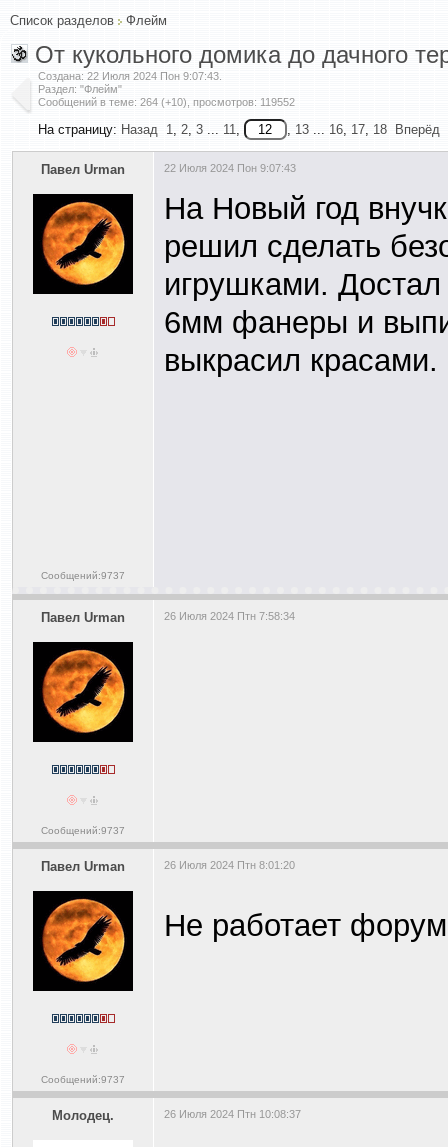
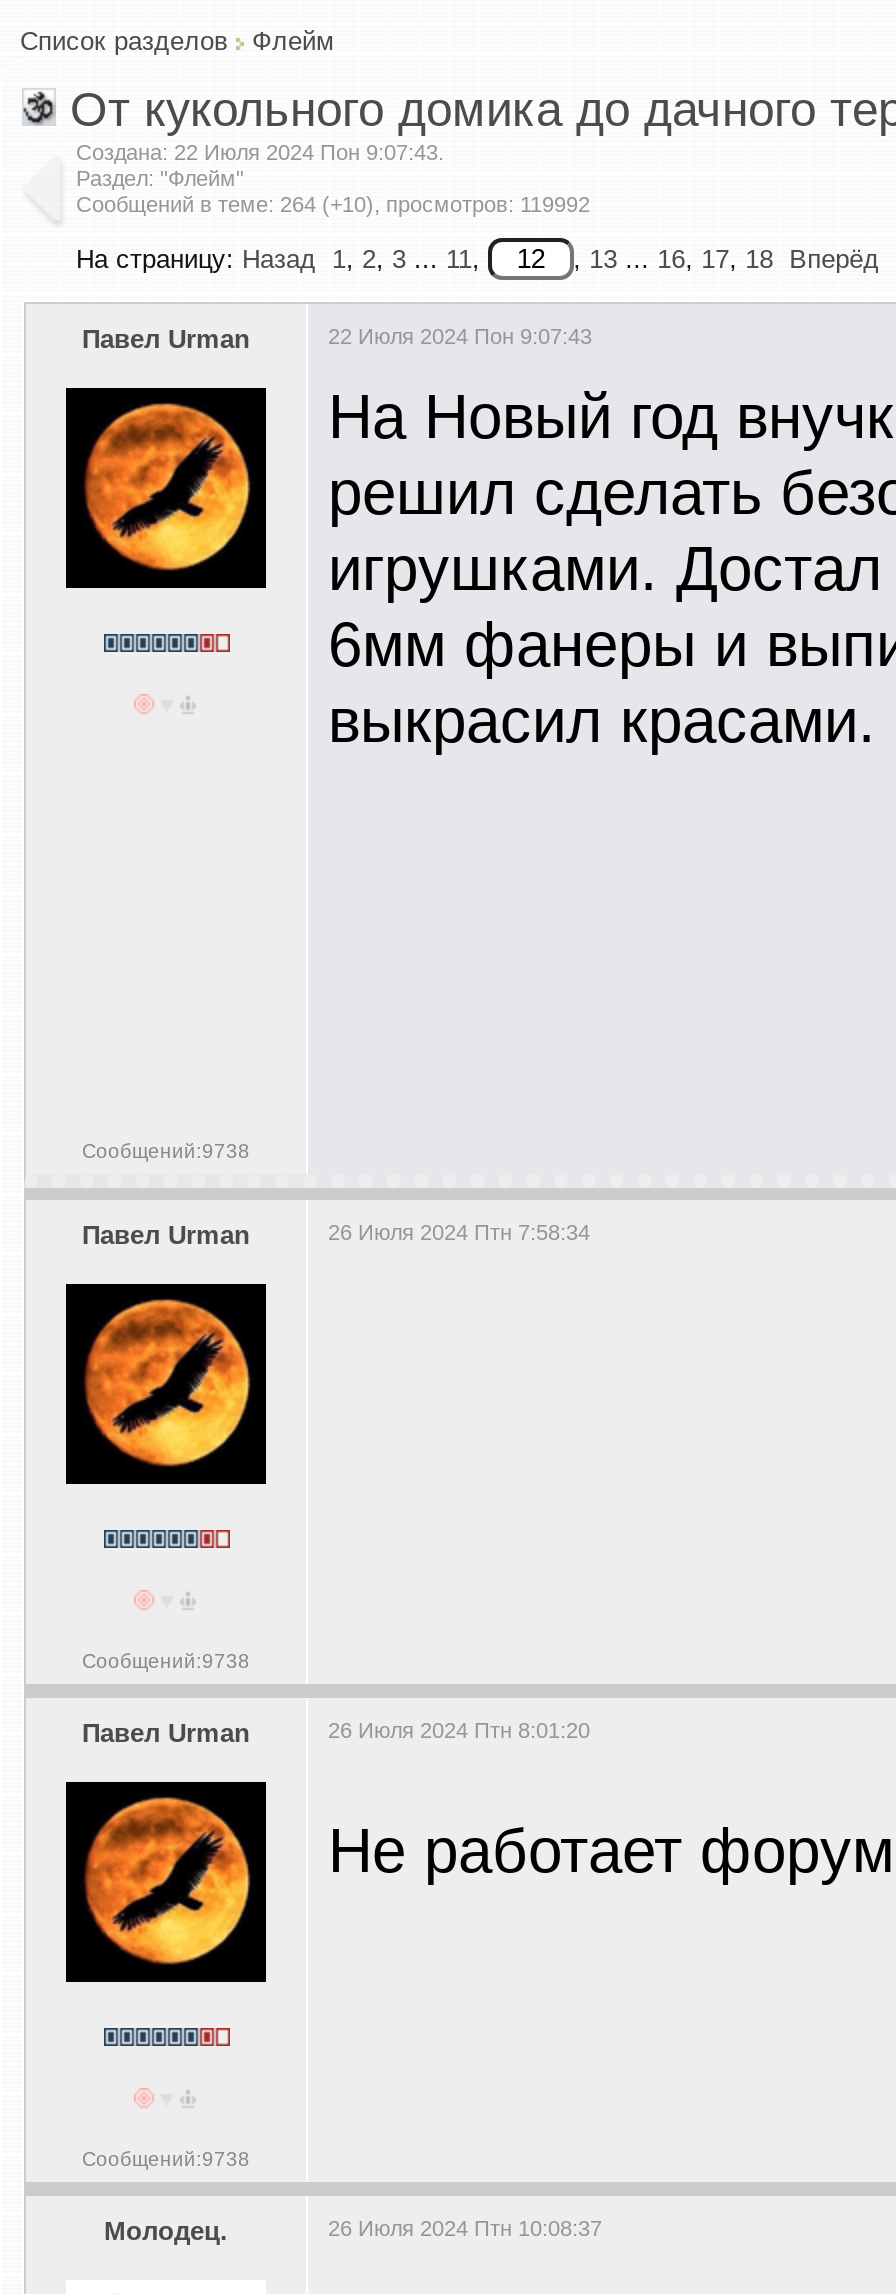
[38,96,295,108] Сообщений в теме: 264 (+10), просмотров: 119552 -> [76,192,590,216] Сообщений в теме: 264 (+10), просмотров: 119992
[41,570,125,581] Сообщений:9737 -> [82,1140,250,1162] Сообщений:9738
[41,825,125,836] Сообщений:9737 -> [82,1650,250,1672] Сообщений:9738
[41,1074,125,1085] Сообщений:9737 -> [82,2148,250,2170] Сообщений:9738

